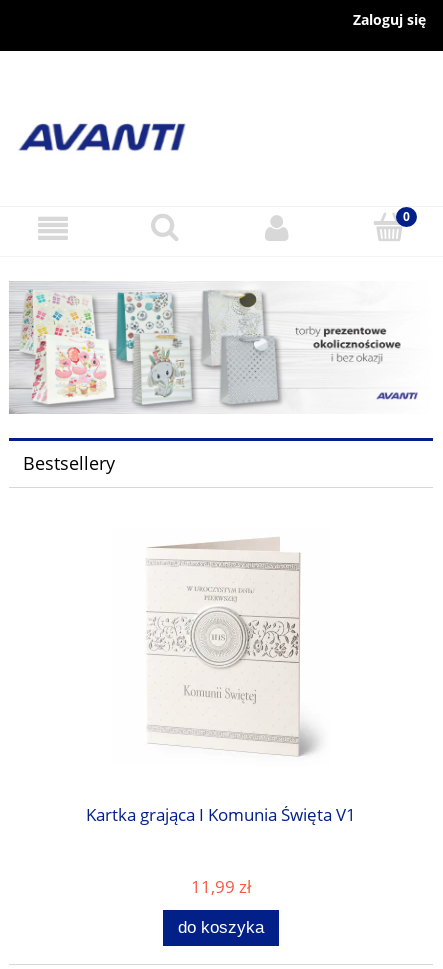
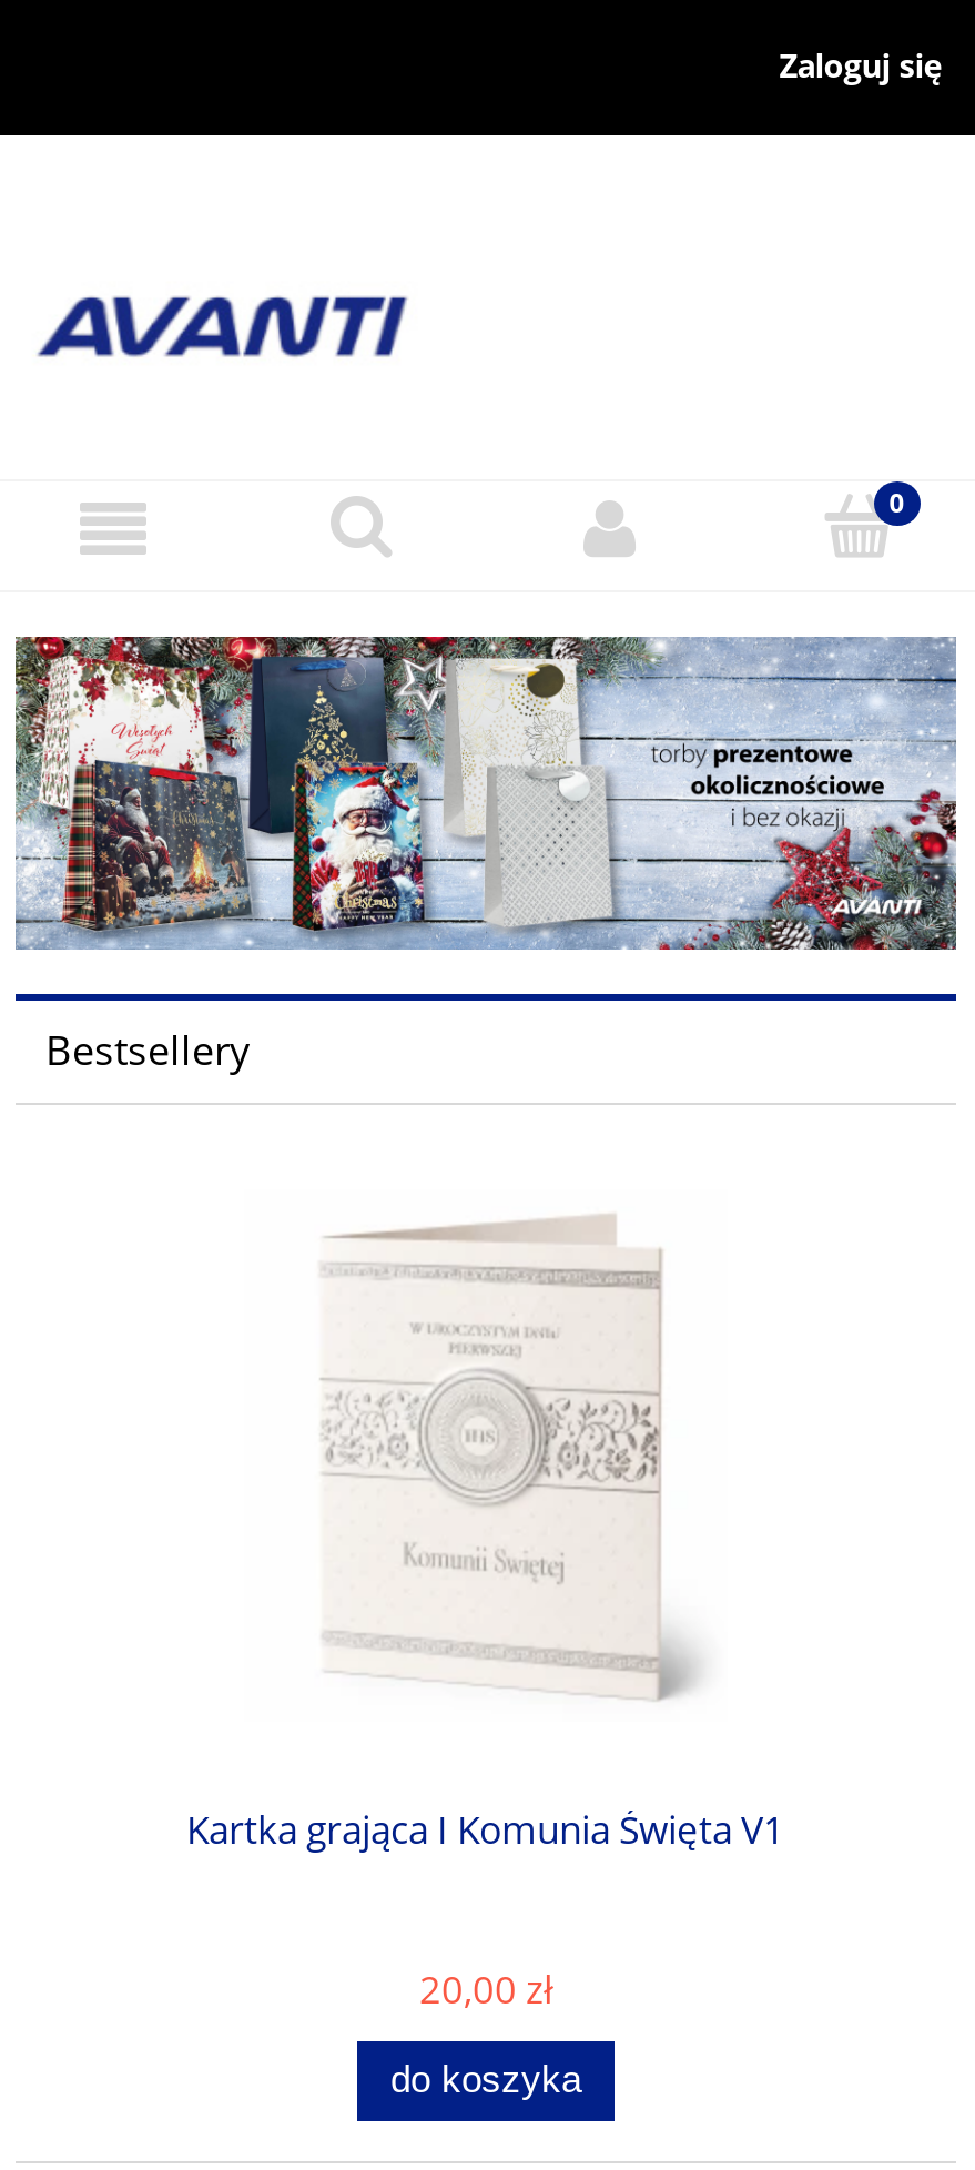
[9,277,433,418] [image] -> [13,635,958,952] [image]
[191,875,251,898] 11,99 zł -> [419,1964,552,2015] 20,00 zł

